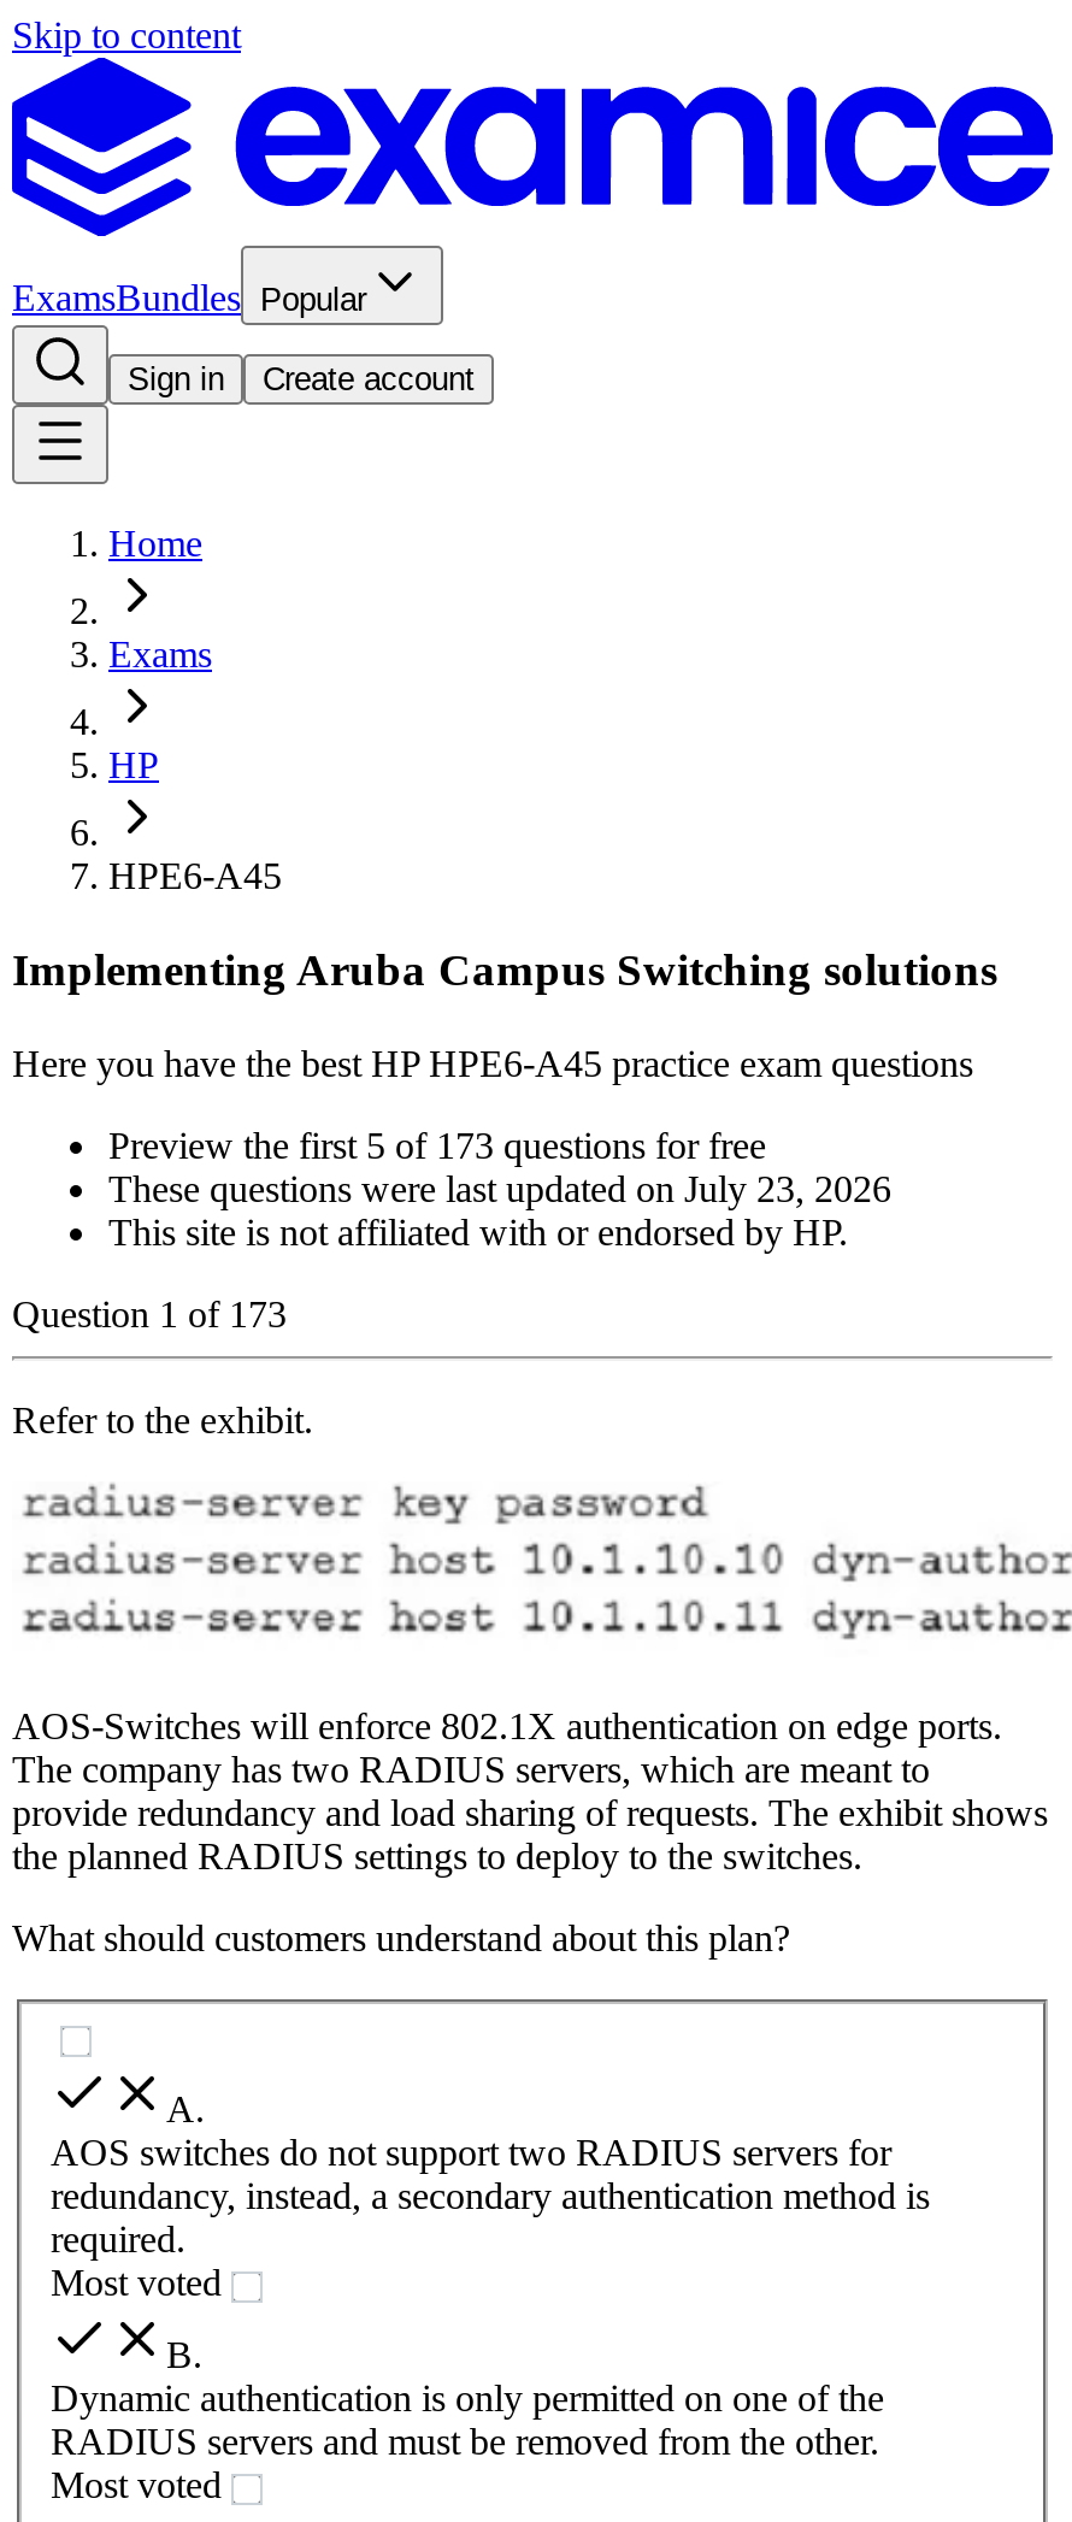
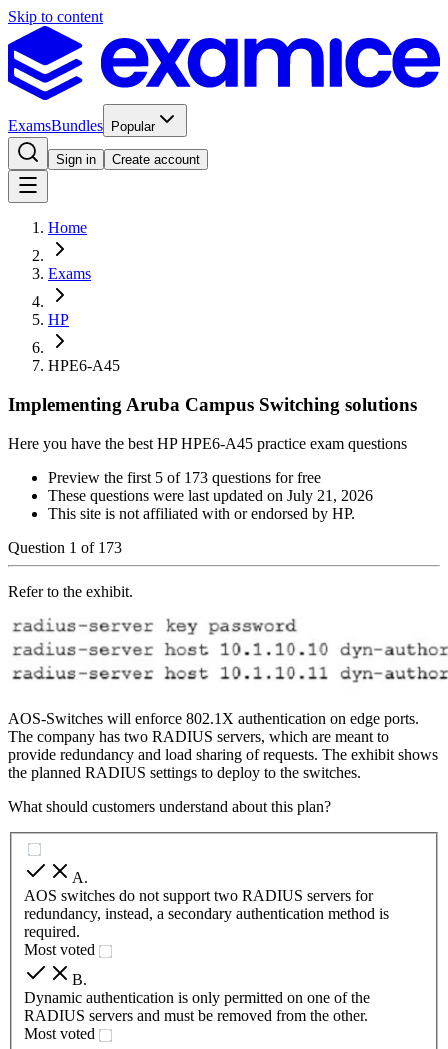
[108,1168,891,1208] These questions were last updated on July 23, 2026 -> [48,487,373,504] These questions were last updated on July 21, 2026

